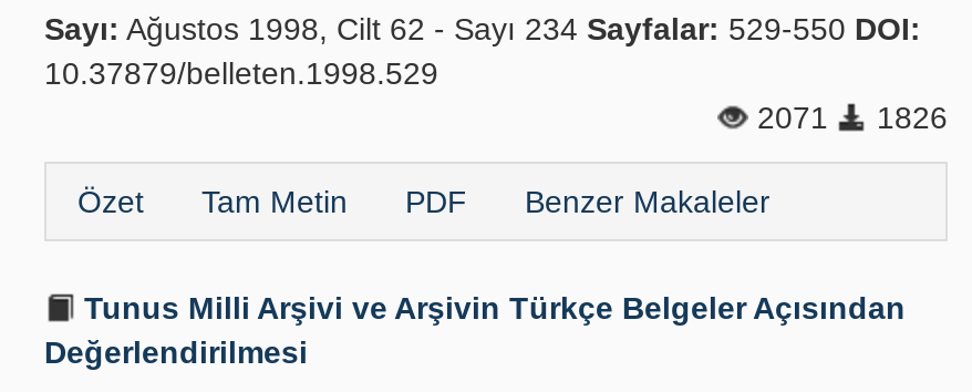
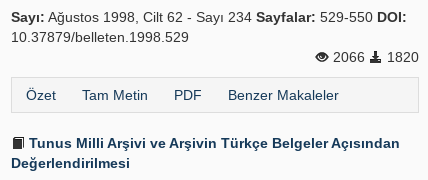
[748,100,837,135] 2071 -> [329,49,369,65] 2066
[868,100,948,135] 1826 -> [383,49,419,65] 1820

